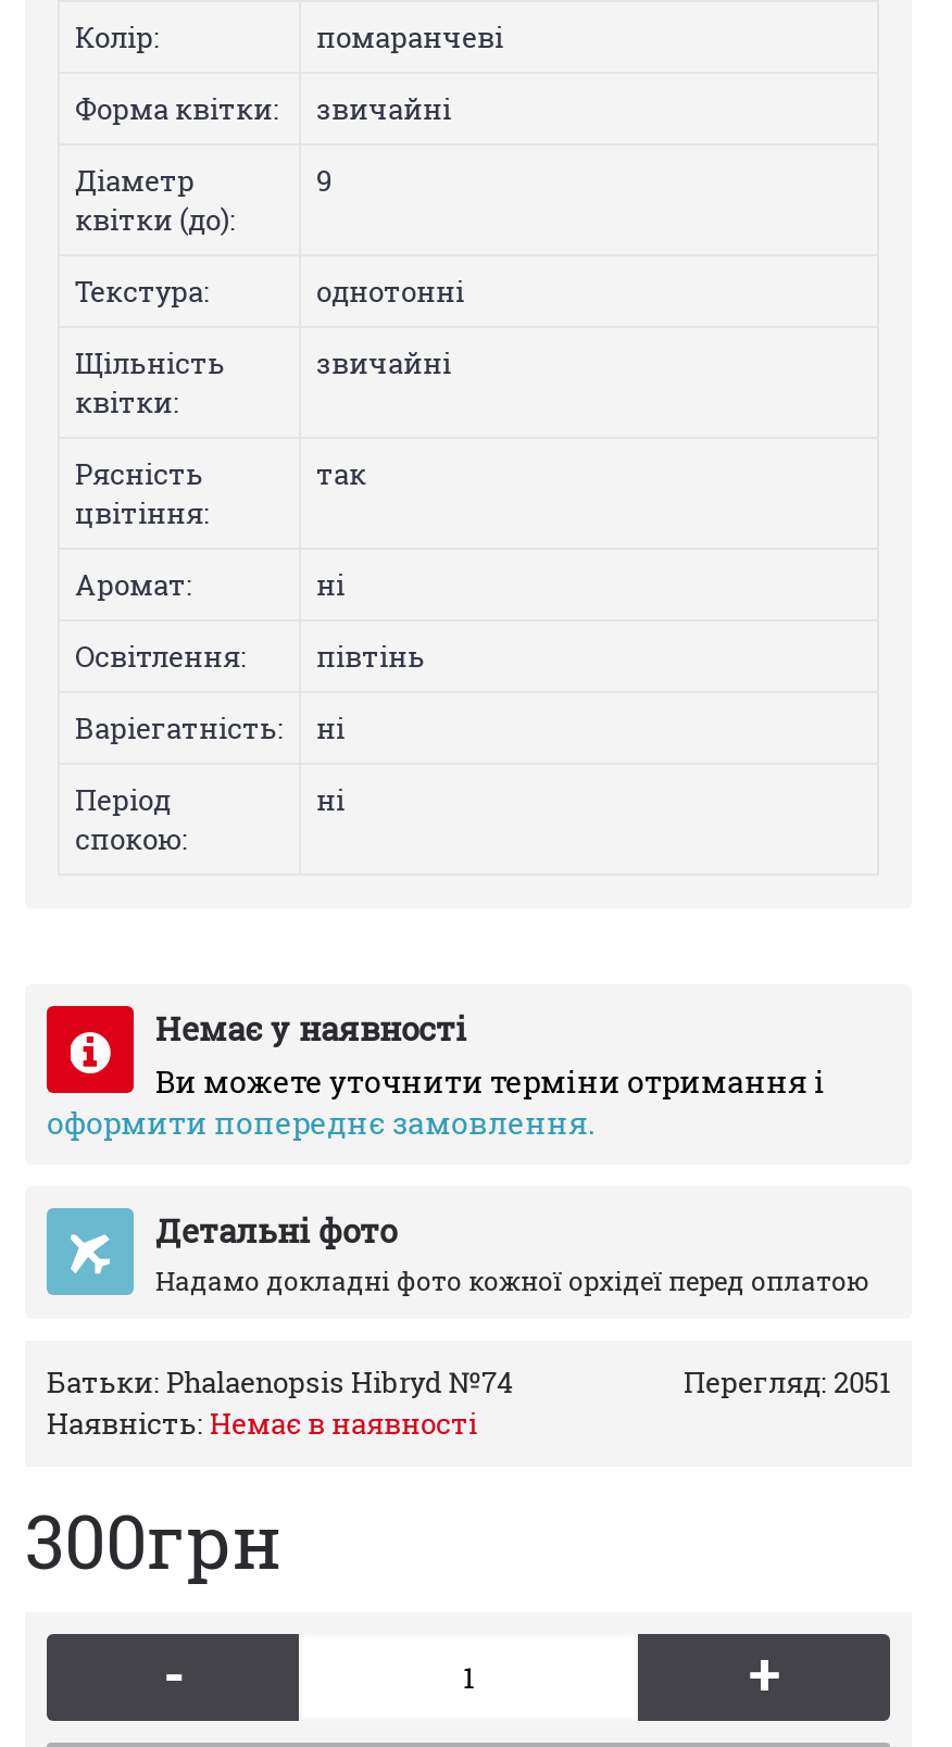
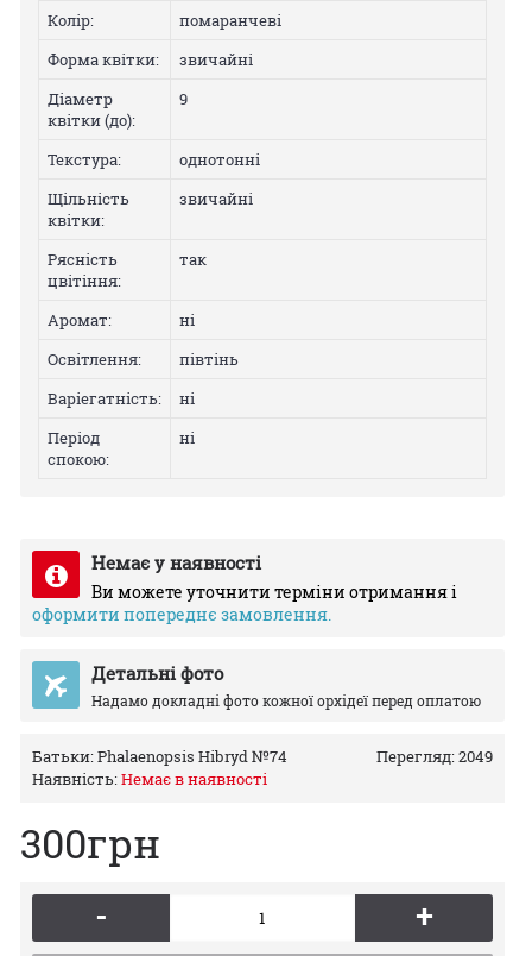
[684,1362,890,1402] Перегляд: 2051 -> [376,746,493,767] Перегляд: 2049

